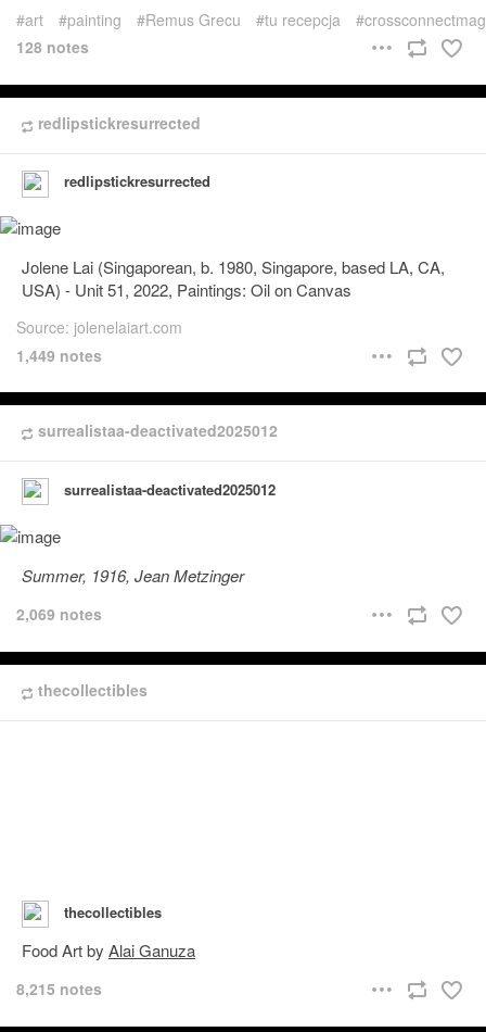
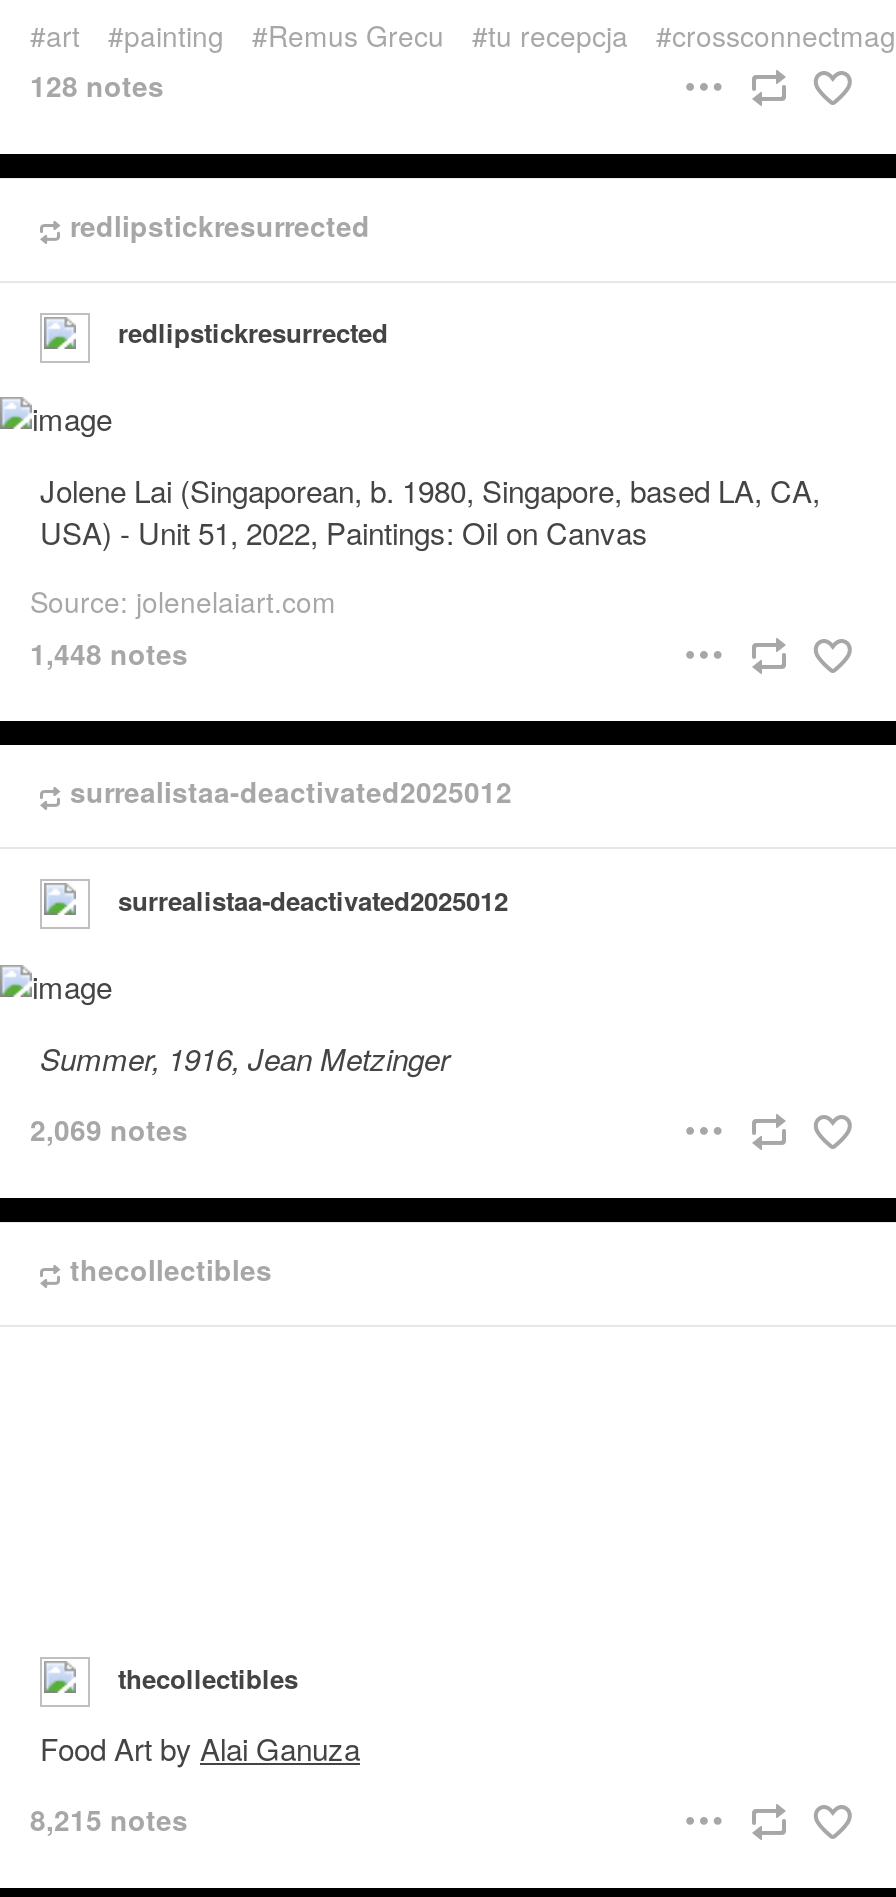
[16,344,102,366] 1,449 notes -> [30,633,188,673] 1,448 notes

